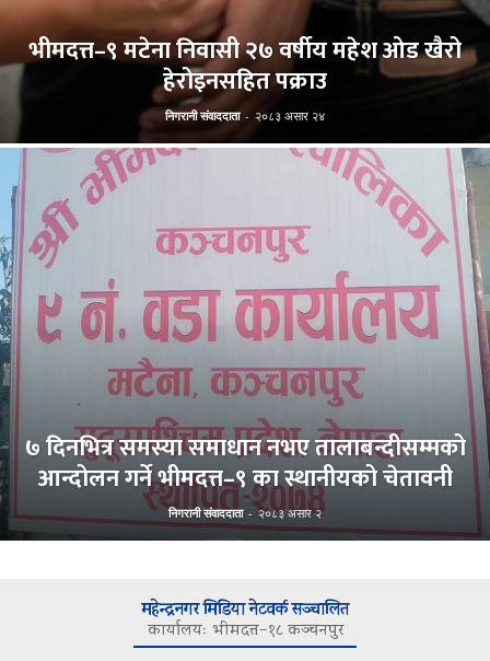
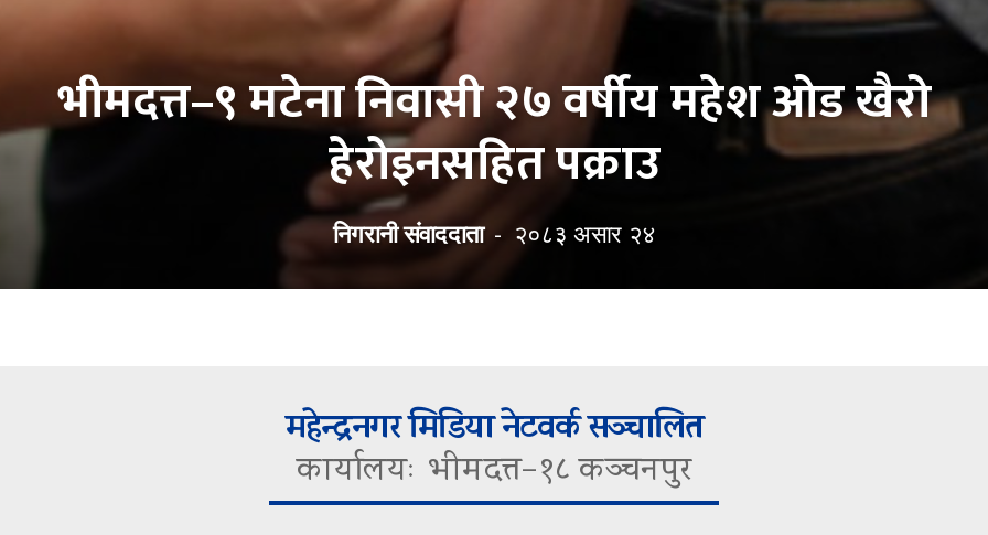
[3,147,487,541] [image] | ७ दिनभित्र समस्या समाधान नभए तालाबन्दीसम्मको | आन्दोलन गर्ने भीमदत्त–९ का स्थानीयको चेतावनी | निगरानी संवाददाता - २०८३ असार २ -> none

